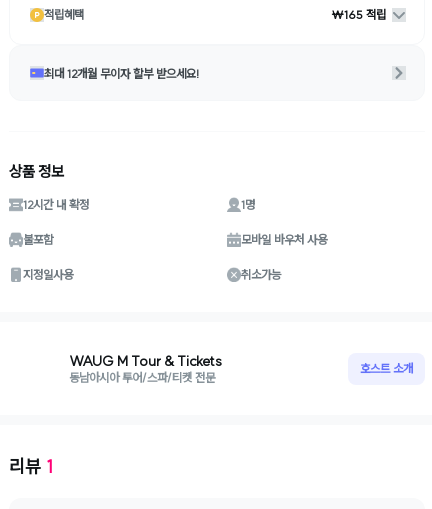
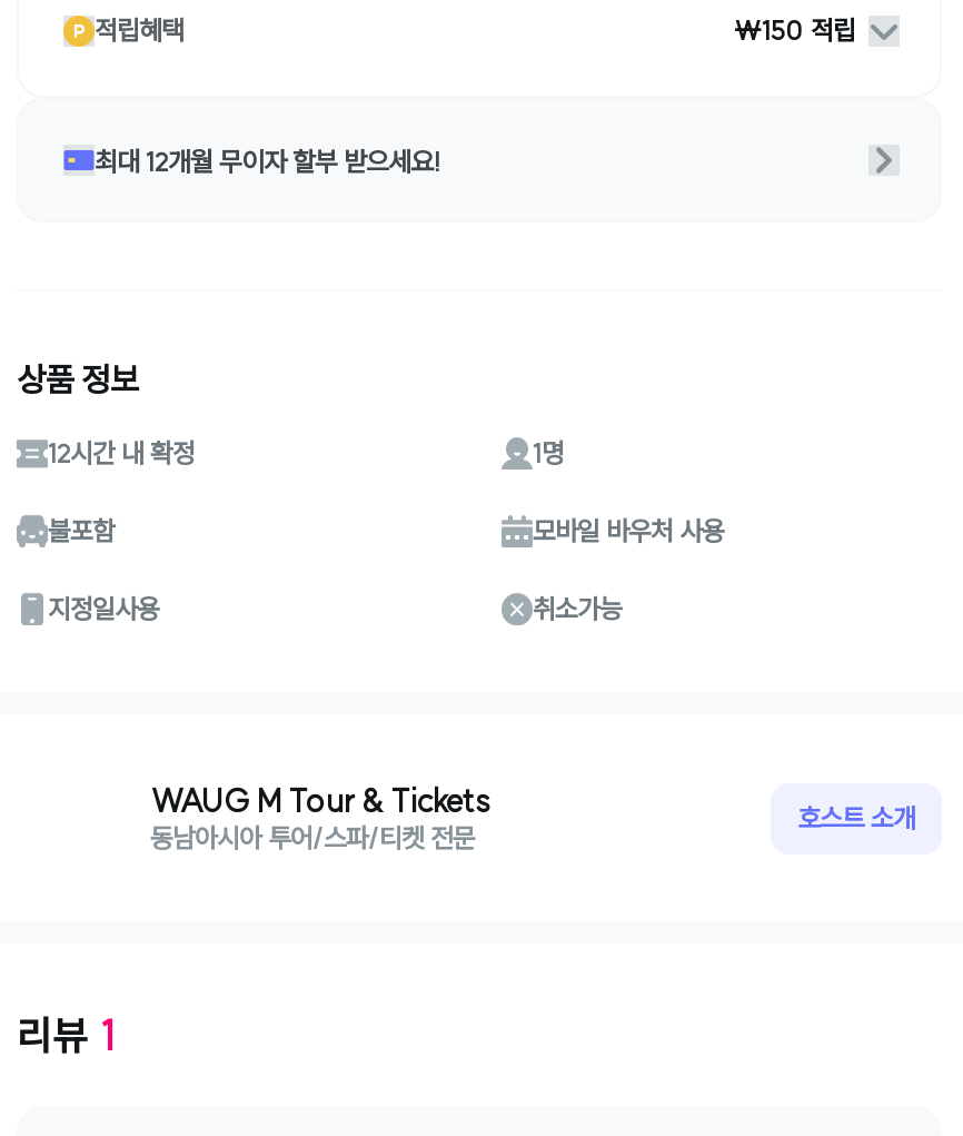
[331,7,386,22] ₩165 적립 -> [733,13,855,47] ₩150 적립

